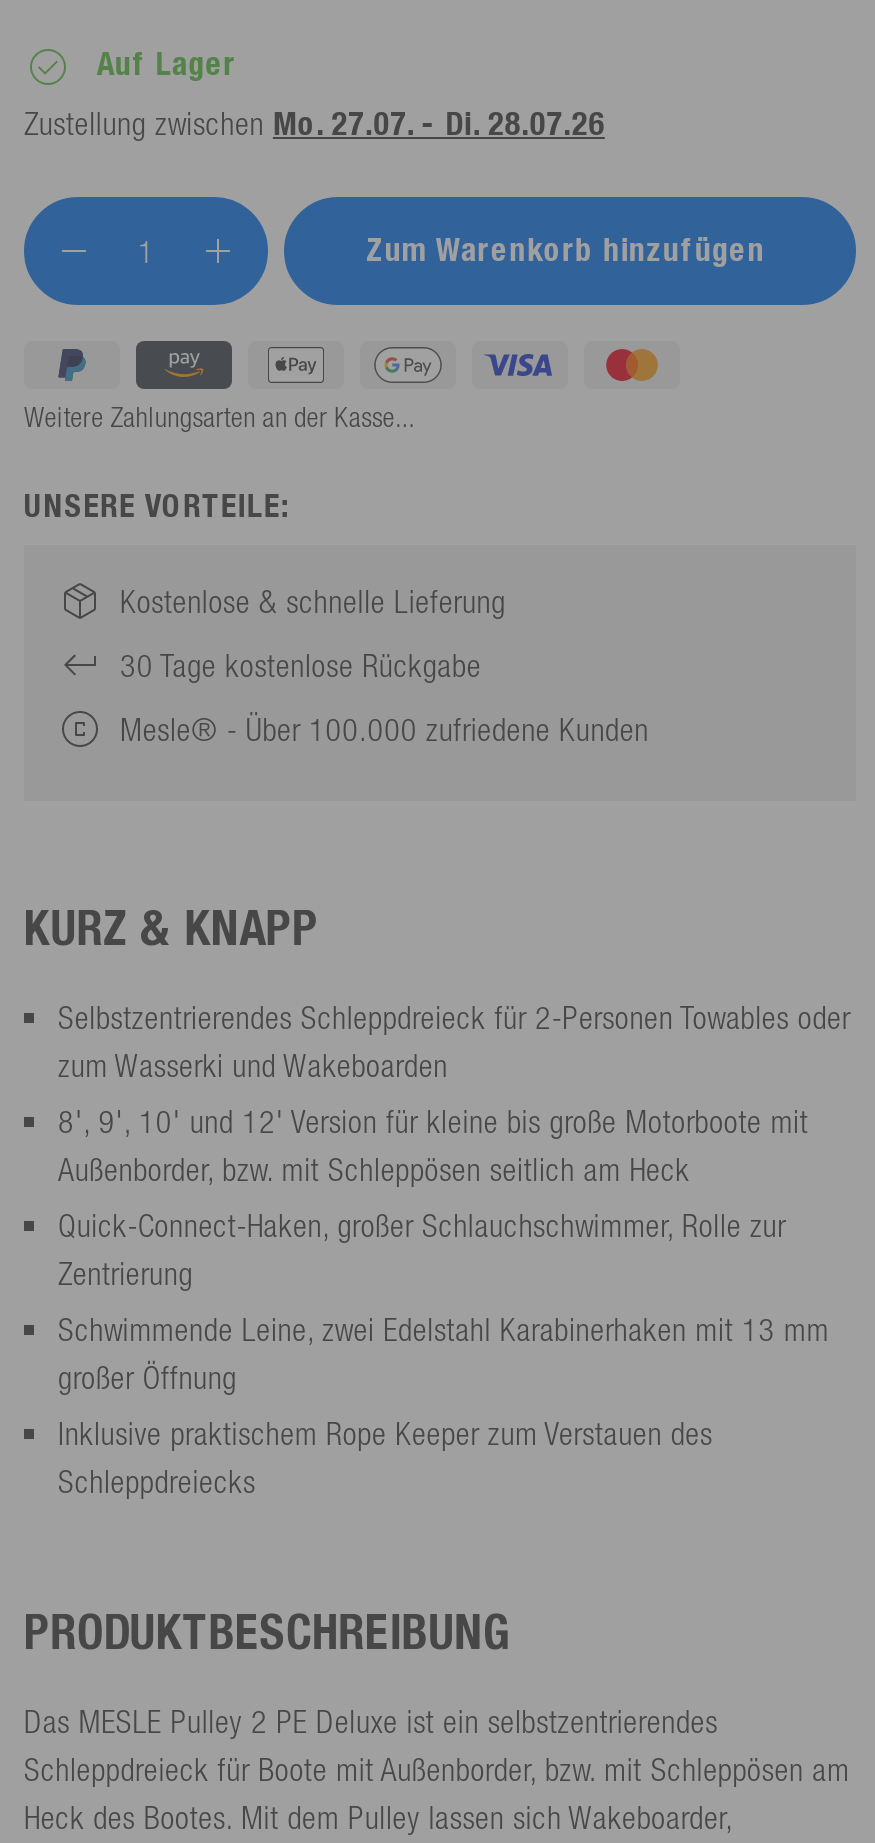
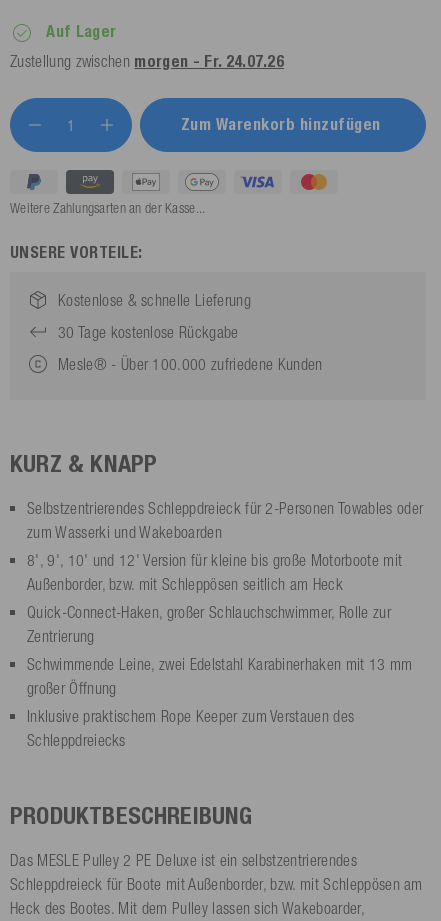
[24,105,605,143] Zustellung zwischen Mo. 27.07. - Di. 28.07.26 -> [10,52,284,71] Zustellung zwischen morgen - Fr. 24.07.26

